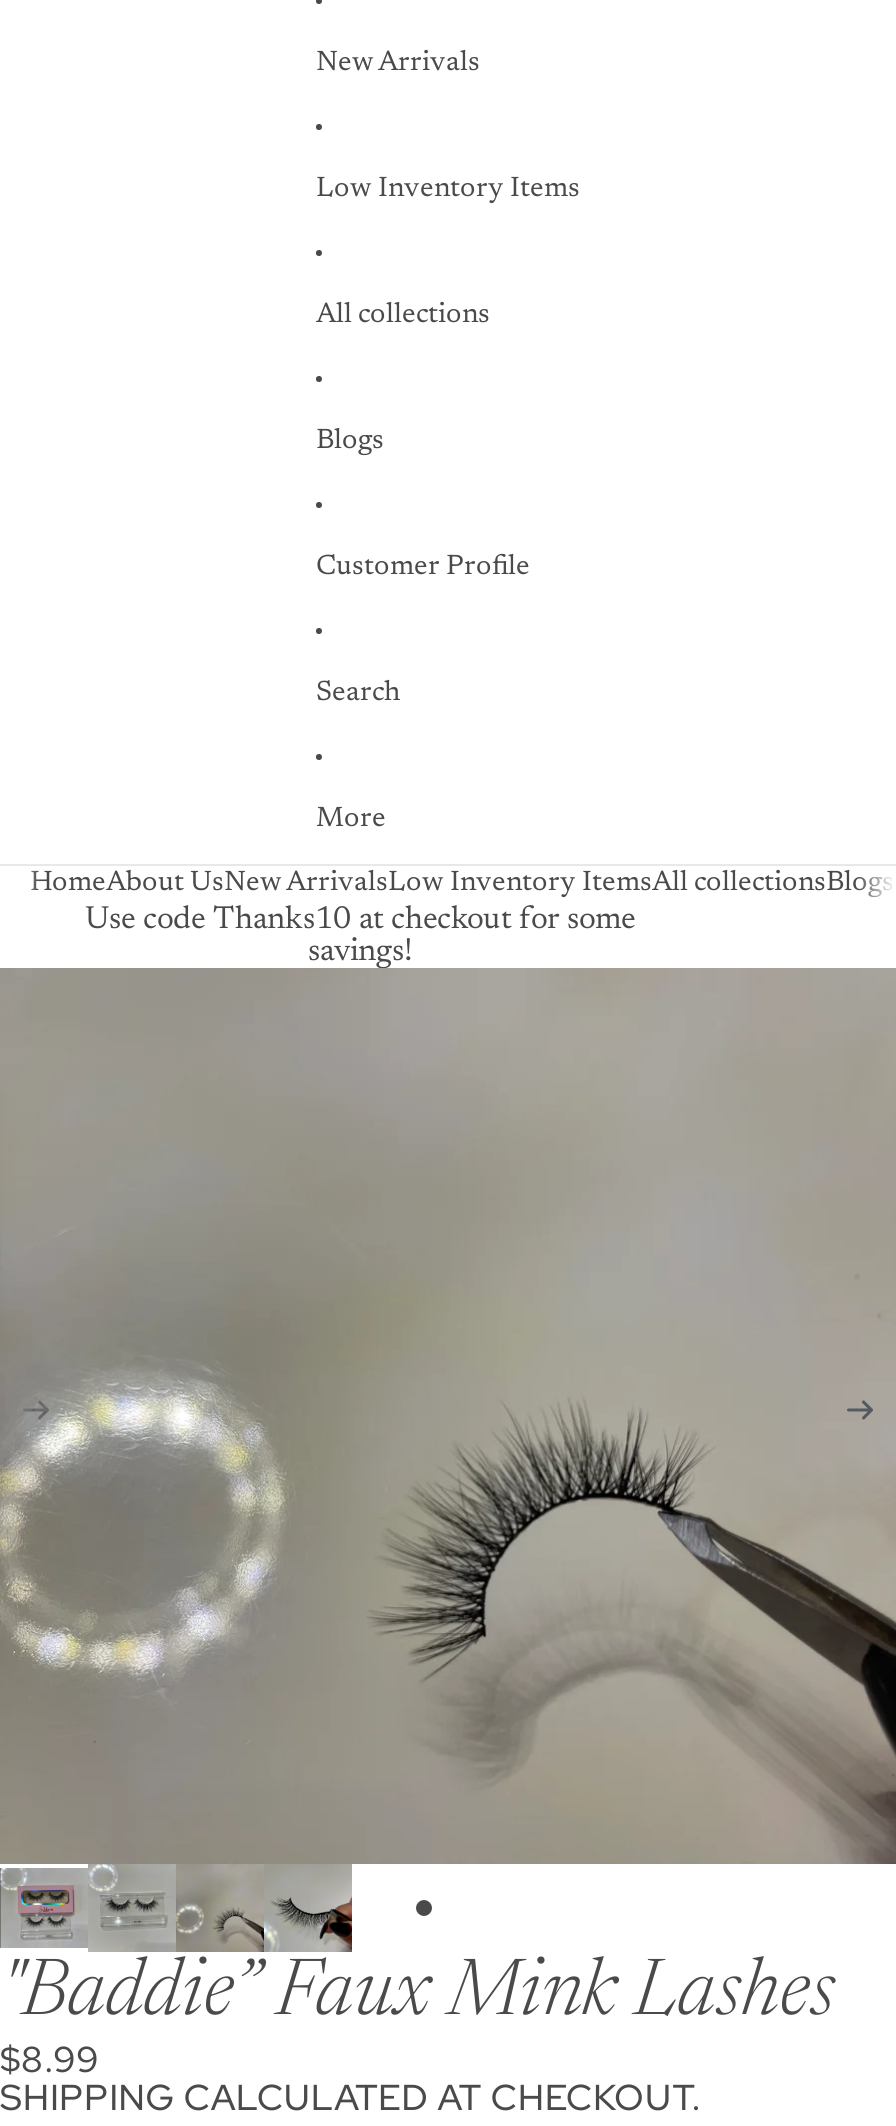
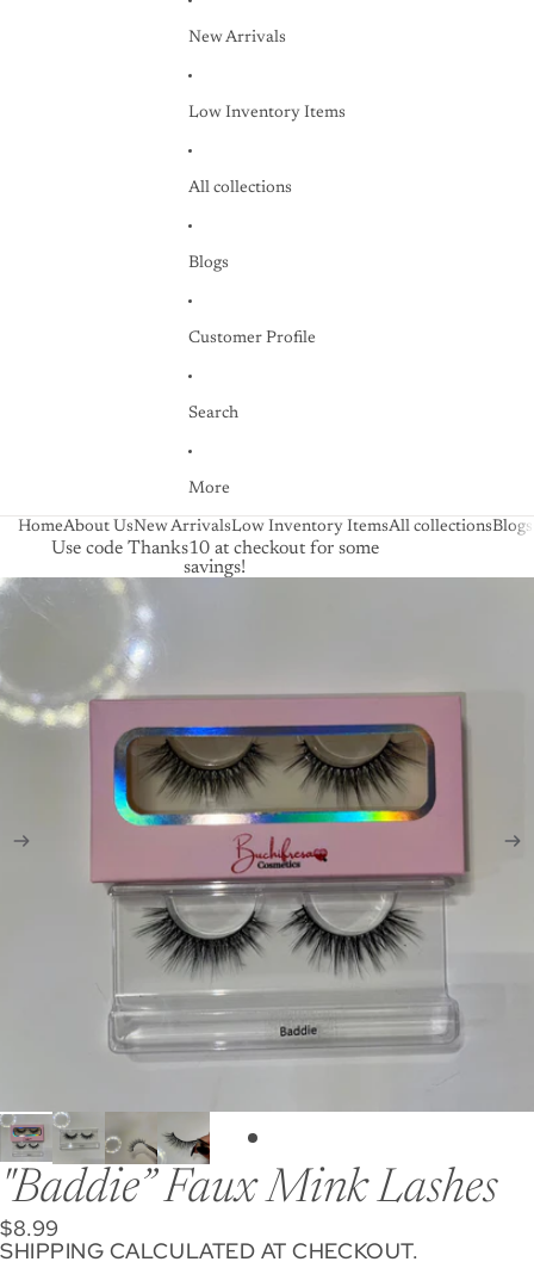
[6,968,890,1864] [image] -> [4,579,530,1112] [image]

